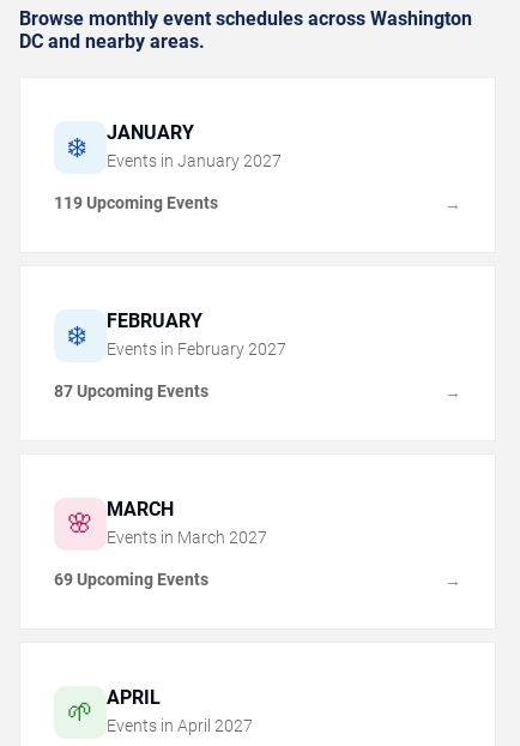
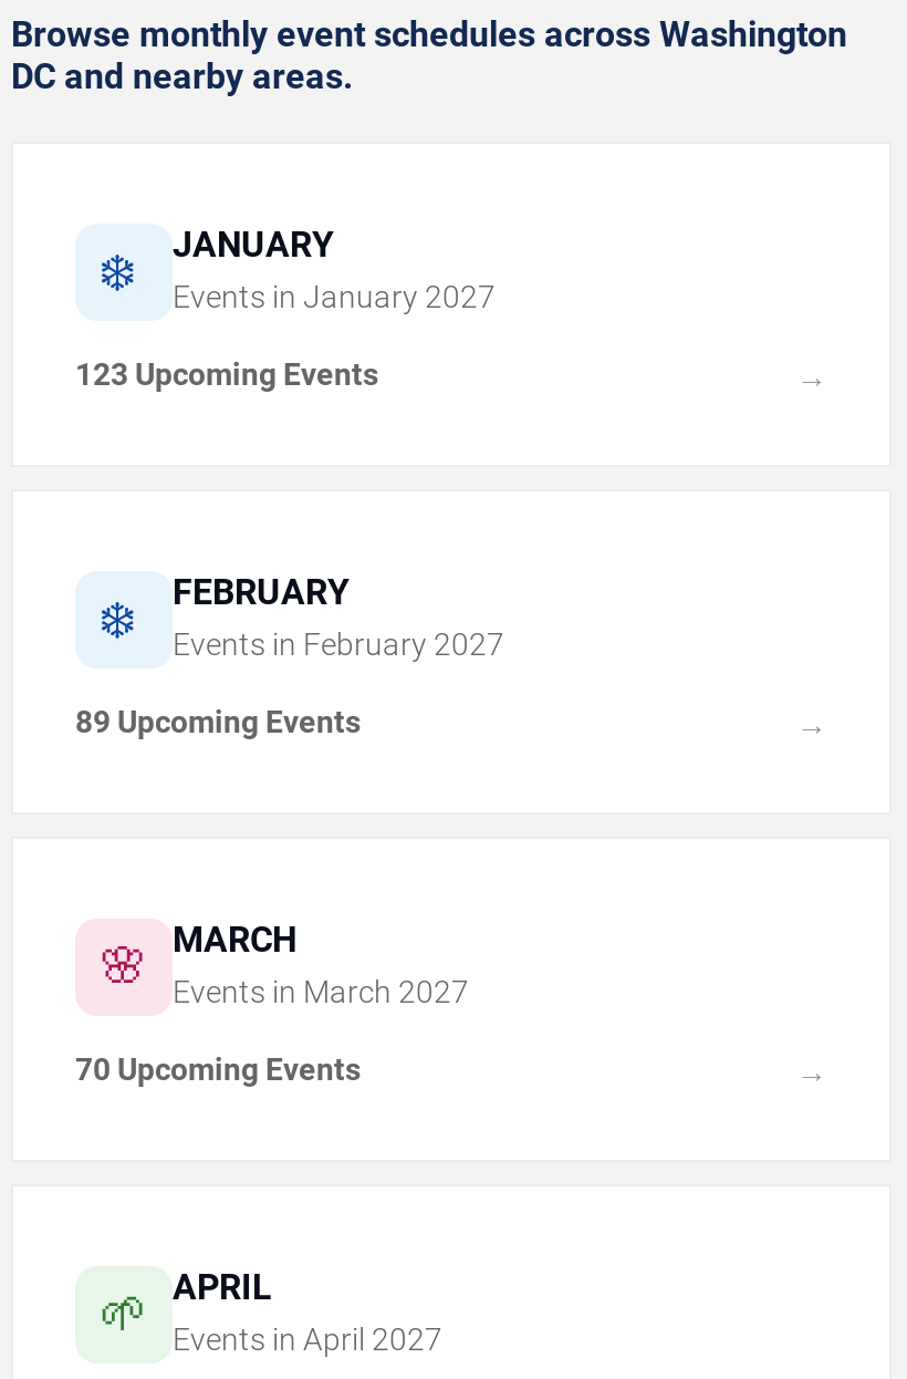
[54,193,218,213] 119 Upcoming Events -> [75,357,378,392] 123 Upcoming Events
[54,382,208,401] 87 Upcoming Events -> [75,704,361,740] 89 Upcoming Events
[54,570,208,589] 69 Upcoming Events -> [75,1052,361,1087] 70 Upcoming Events

